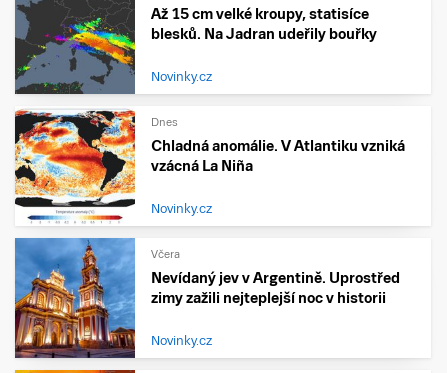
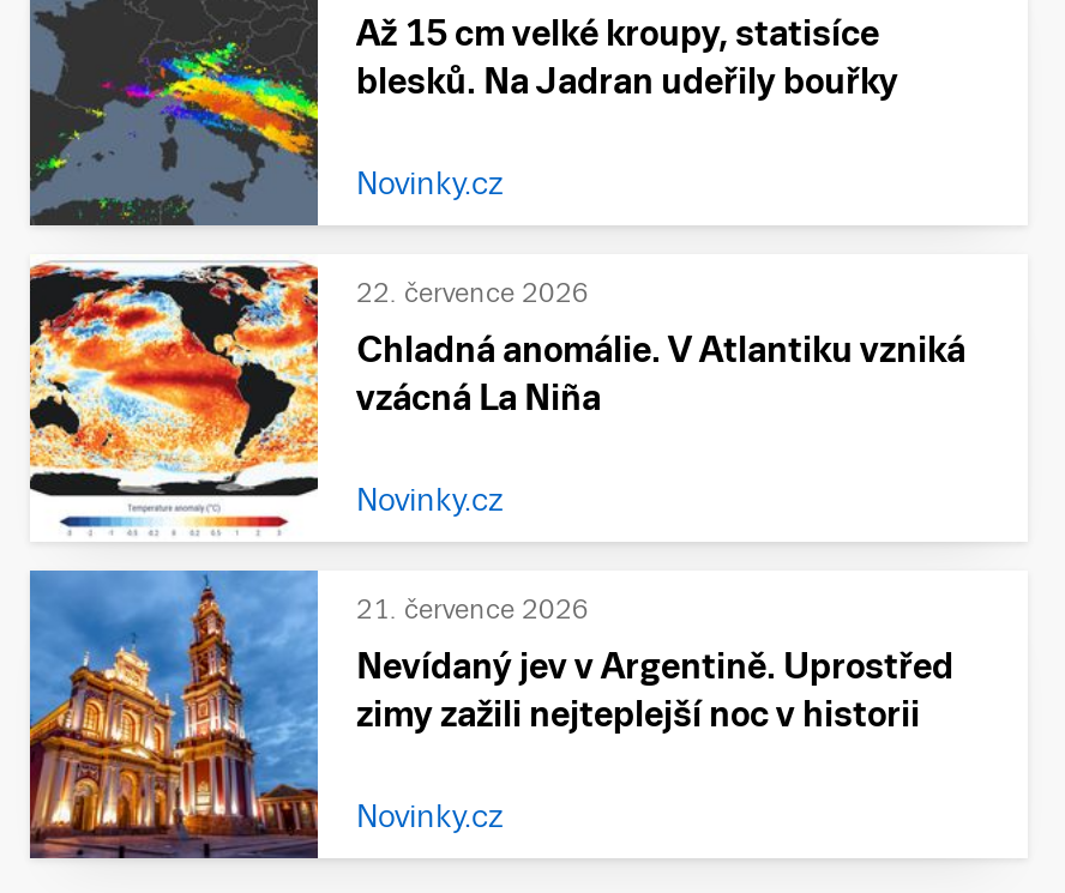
[151,116,178,128] Dnes -> [356,278,589,307] 22. července 2026
[151,248,180,260] Včera -> [356,595,589,623] 21. července 2026

